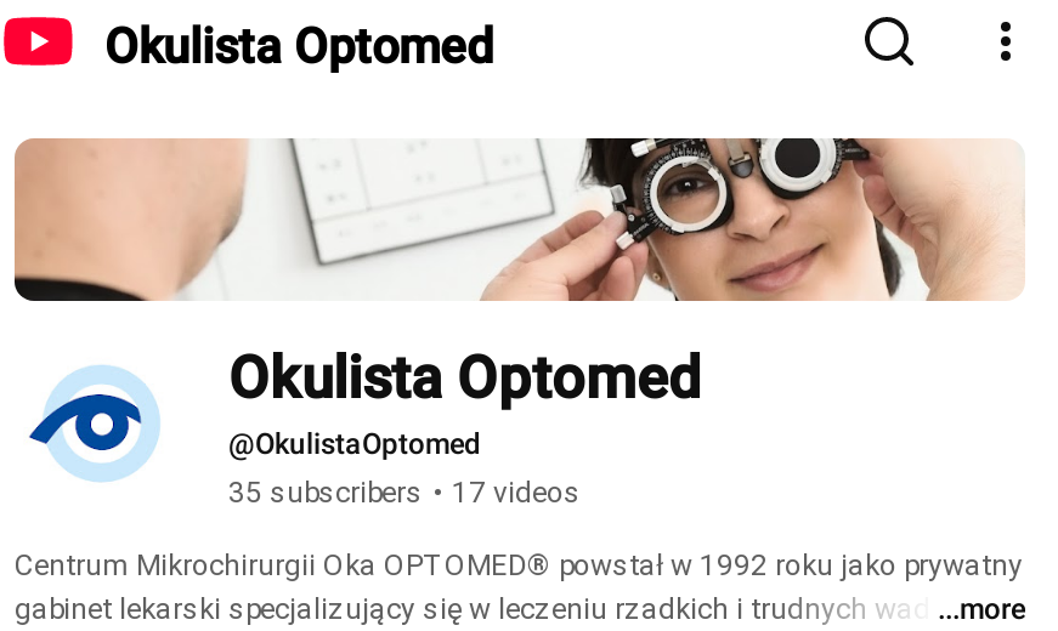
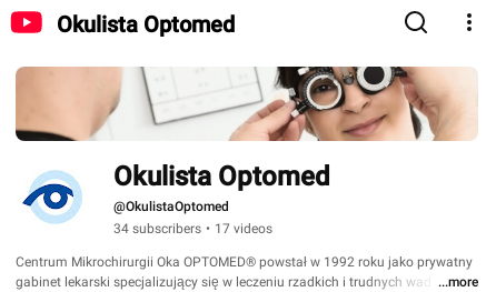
[228,476,581,510] 35 subscribers • 17 videos -> [113,221,272,236] 34 subscribers • 17 videos

